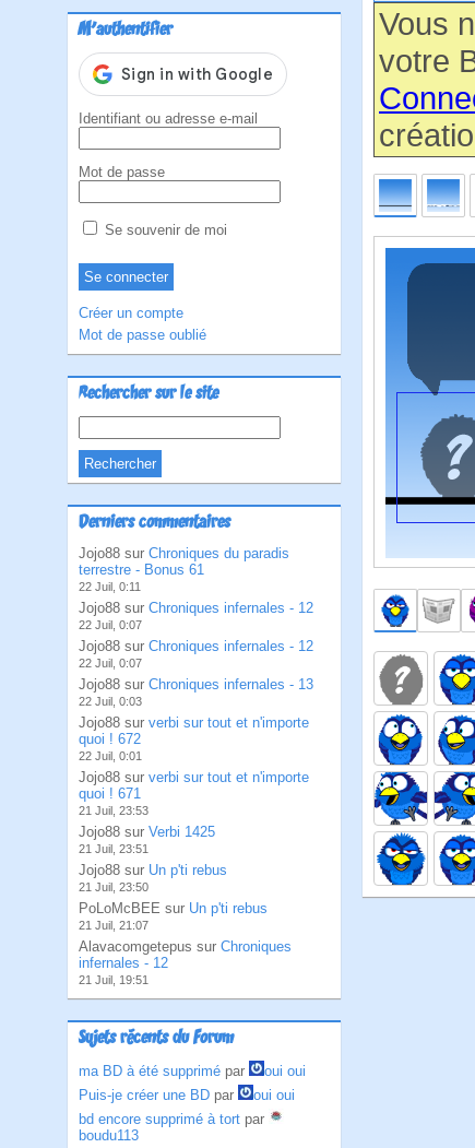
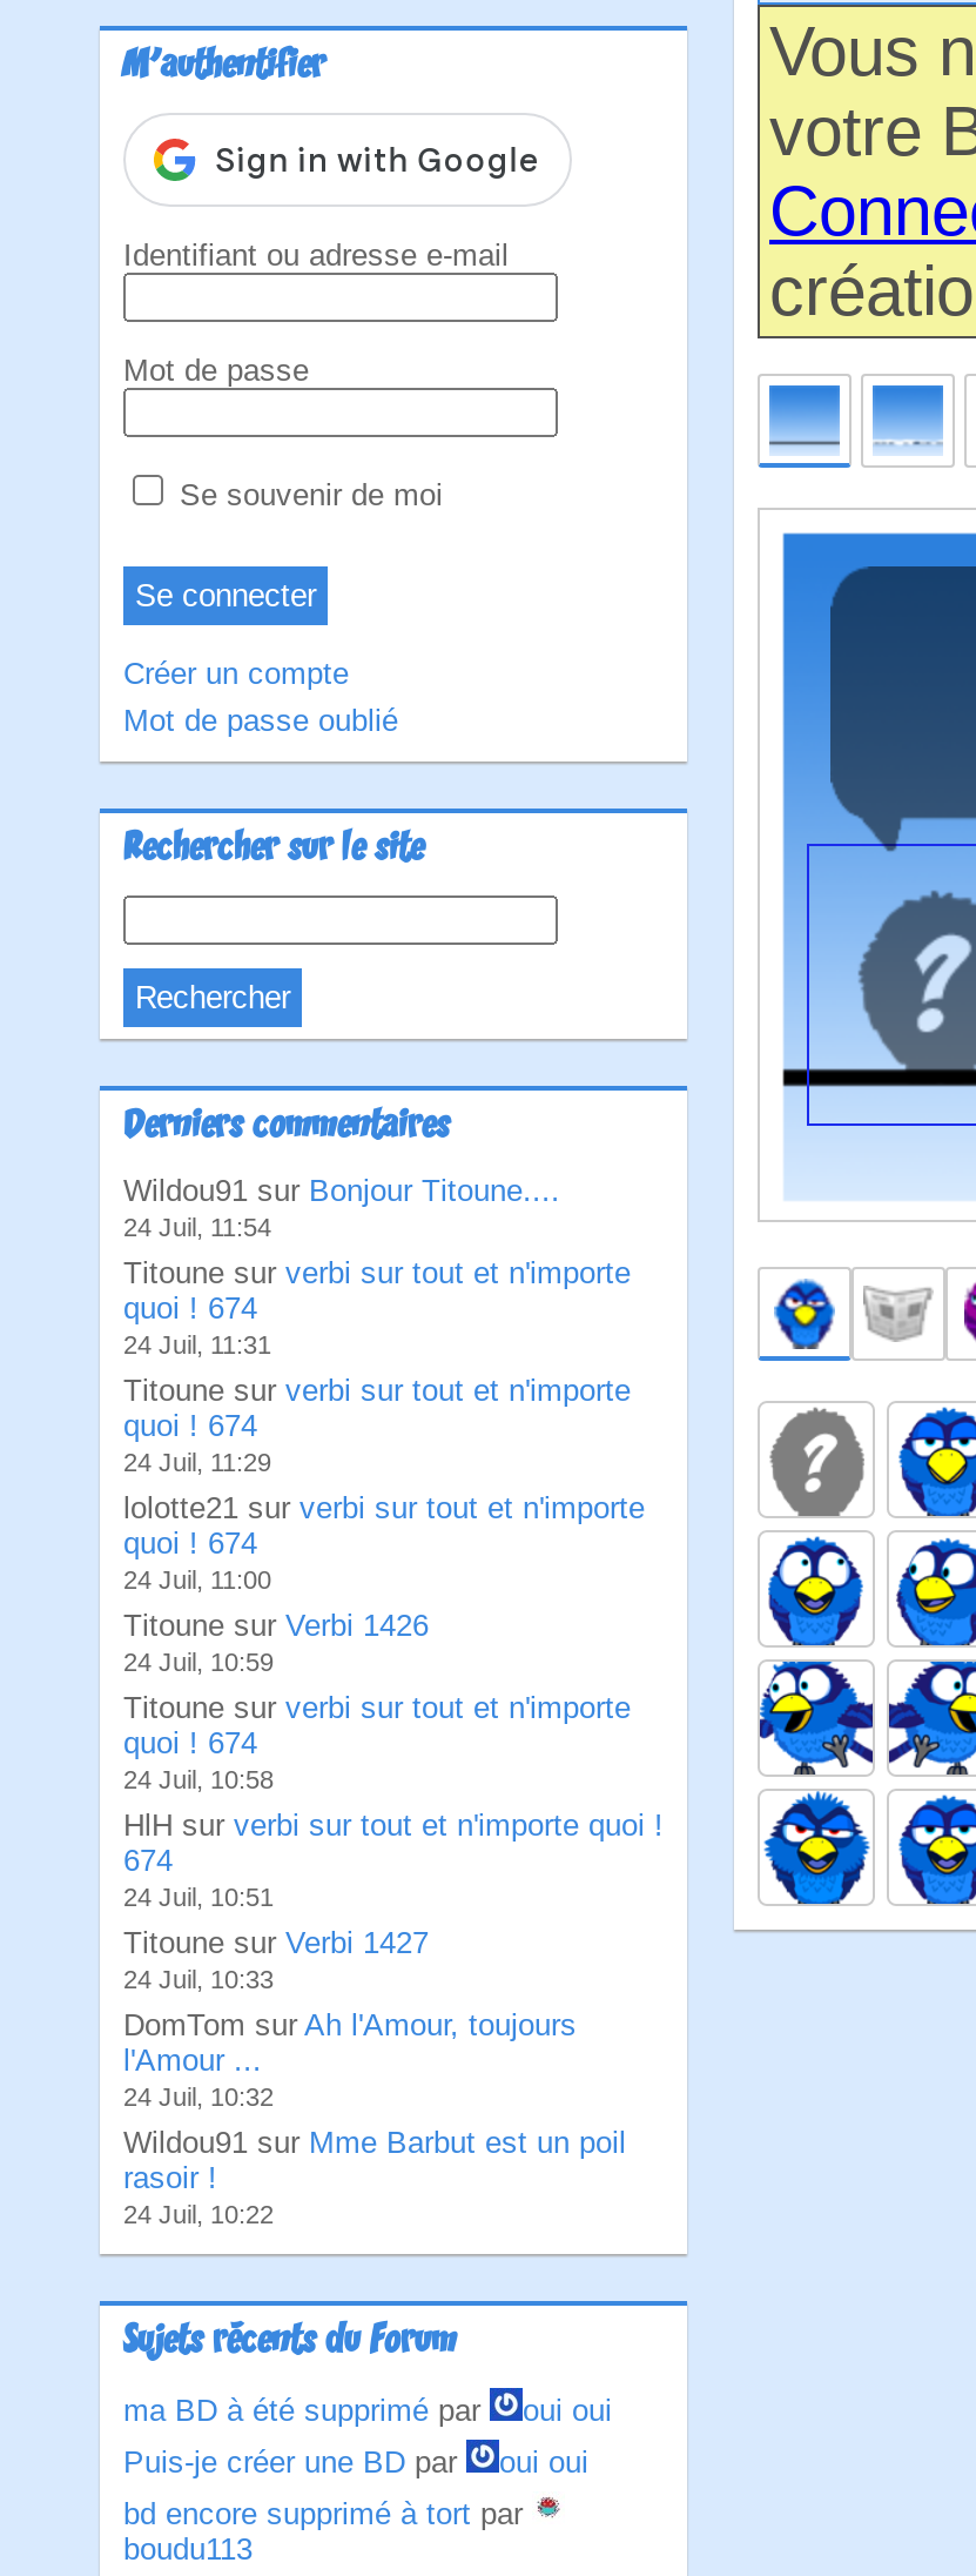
[79,545,313,986] Jojo88 sur Chroniques du paradis | terrestre - Bonus 61 | 22 Juil, 0:11 | Jojo88 sur Chroniques infernales - 12 | 22 Juil, 0:07 | Jojo88 sur Chroniques infernales - 12 | 22 Juil, 0:07 | Jojo88 sur Chroniques infernales - 13 | 22 Juil, 0:03 | Jojo88 sur verbi sur tout et n'importe | quoi ! 672 | 22 Juil, 0:01 | Jojo88 sur verbi sur tout et n'importe | quoi ! 671 | 21 Juil, 23:53 | Jojo88 sur Verbi 1425 | 21 Juil, 23:51 | Jojo88 sur Un p'ti rebus | 21 Juil, 23:50 | PoLoMcBEE sur Un p'ti rebus | 21 Juil, 21:07 | Alavacomgetepus sur Chroniques | infernales - 12 | 21 Juil, 19:51 -> [123,1173,664,2228] Wildou91 sur Bonjour Titoune.... | 24 Juil, 11:54 | Titoune sur verbi sur tout et n'importe | quoi ! 674 | 24 Juil, 11:31 | Titoune sur verbi sur tout et n'importe | quoi ! 674 | 24 Juil, 11:29 | lolotte21 sur verbi sur tout et n'importe | quoi ! 674 | 24 Juil, 11:00 | Titoune sur Verbi 1426 | 24 Juil, 10:59 | Titoune sur verbi sur tout et n'importe | quoi ! 674 | 24 Juil, 10:58 | HlH sur verbi sur tout et n'importe quoi ! | 674 | 24 Juil, 10:51 | Titoune sur Verbi 1427 | 24 Juil, 10:33 | DomTom sur Ah l'Amour, toujours | l'Amour ... | 24 Juil, 10:32 | Wildou91 sur Mme Barbut est un poil | rasoir ! | 24 Juil, 10:22

